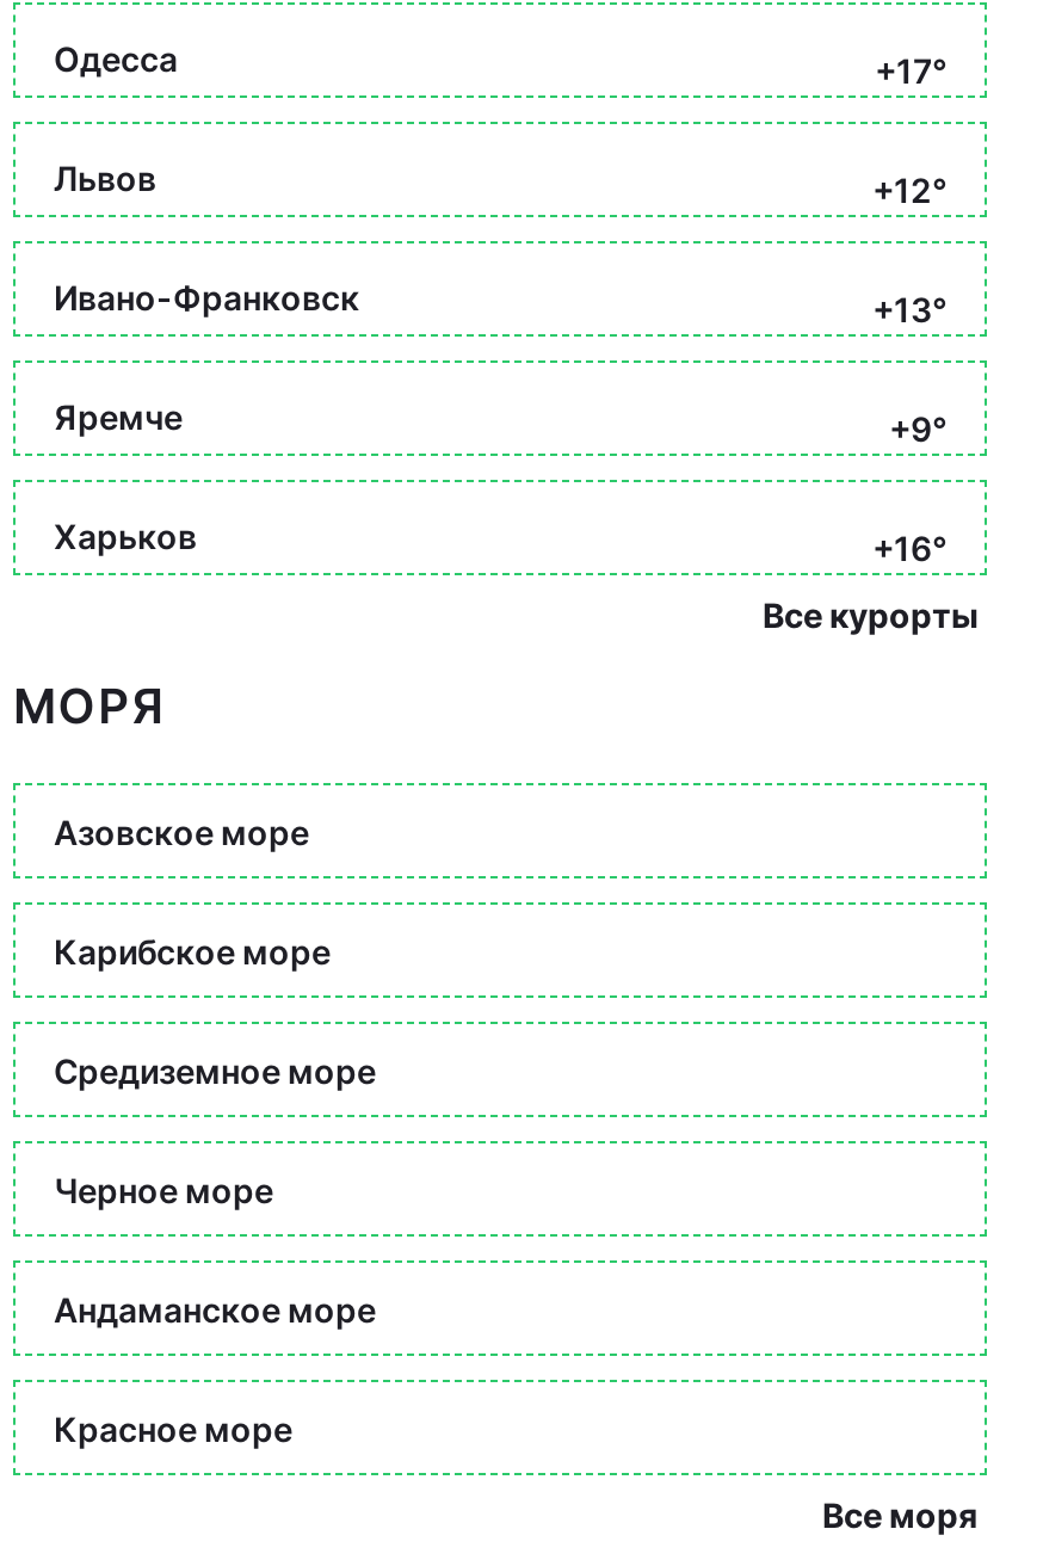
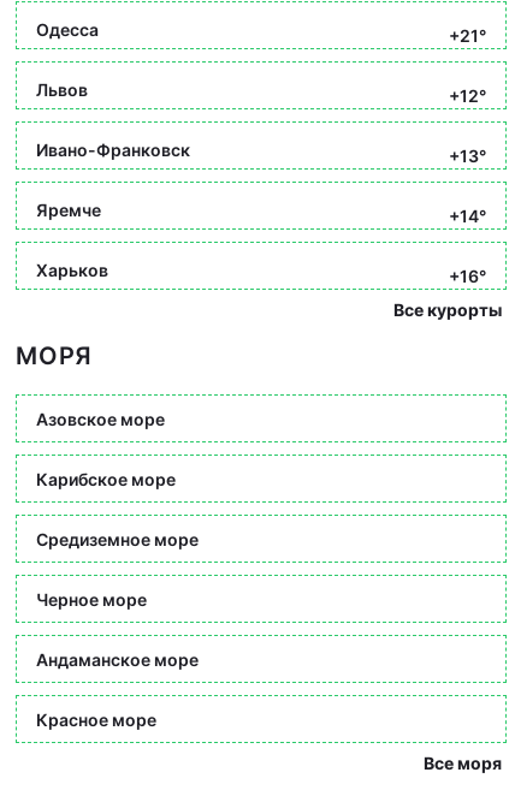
[875,50,946,91] +17° -> [449,25,486,46] +21°
[889,408,946,449] +9° -> [449,206,486,226] +14°

